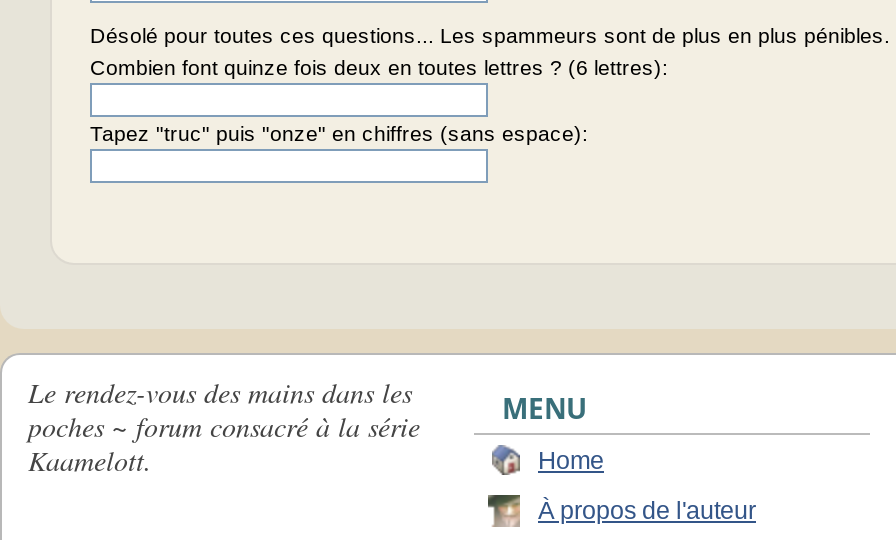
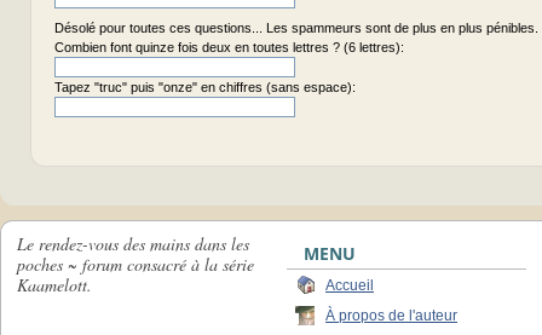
[538,447,604,475] Home -> [325,277,374,294] Accueil

